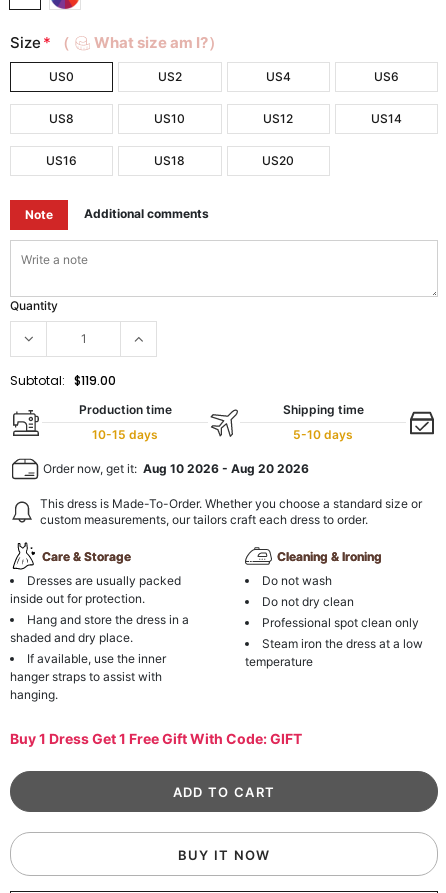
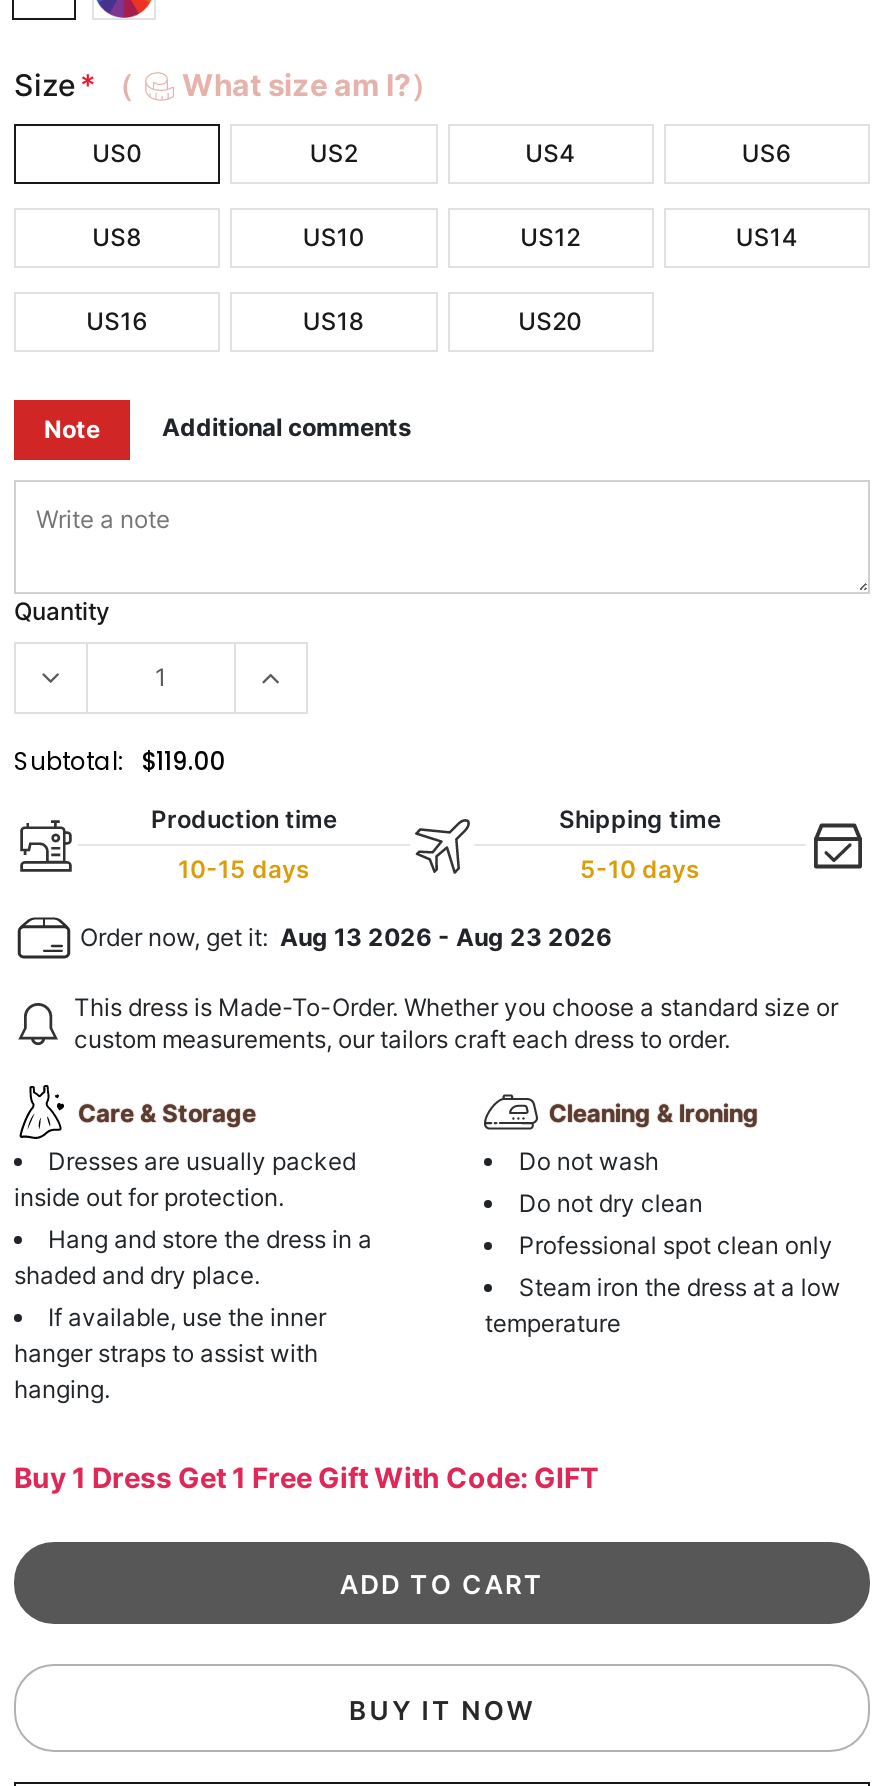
[40,461,309,476] Order now, get it: Aug 10 2026 - Aug 20 2026 -> [74,922,612,952] Order now, get it: Aug 13 2026 - Aug 23 2026

